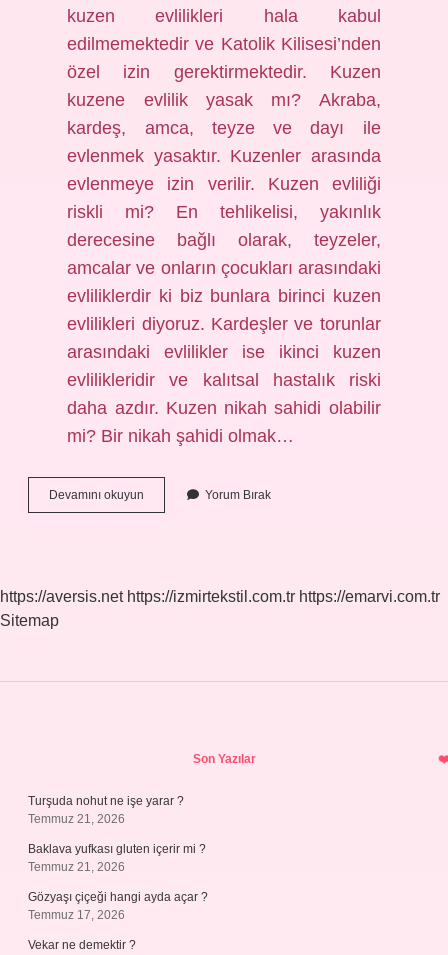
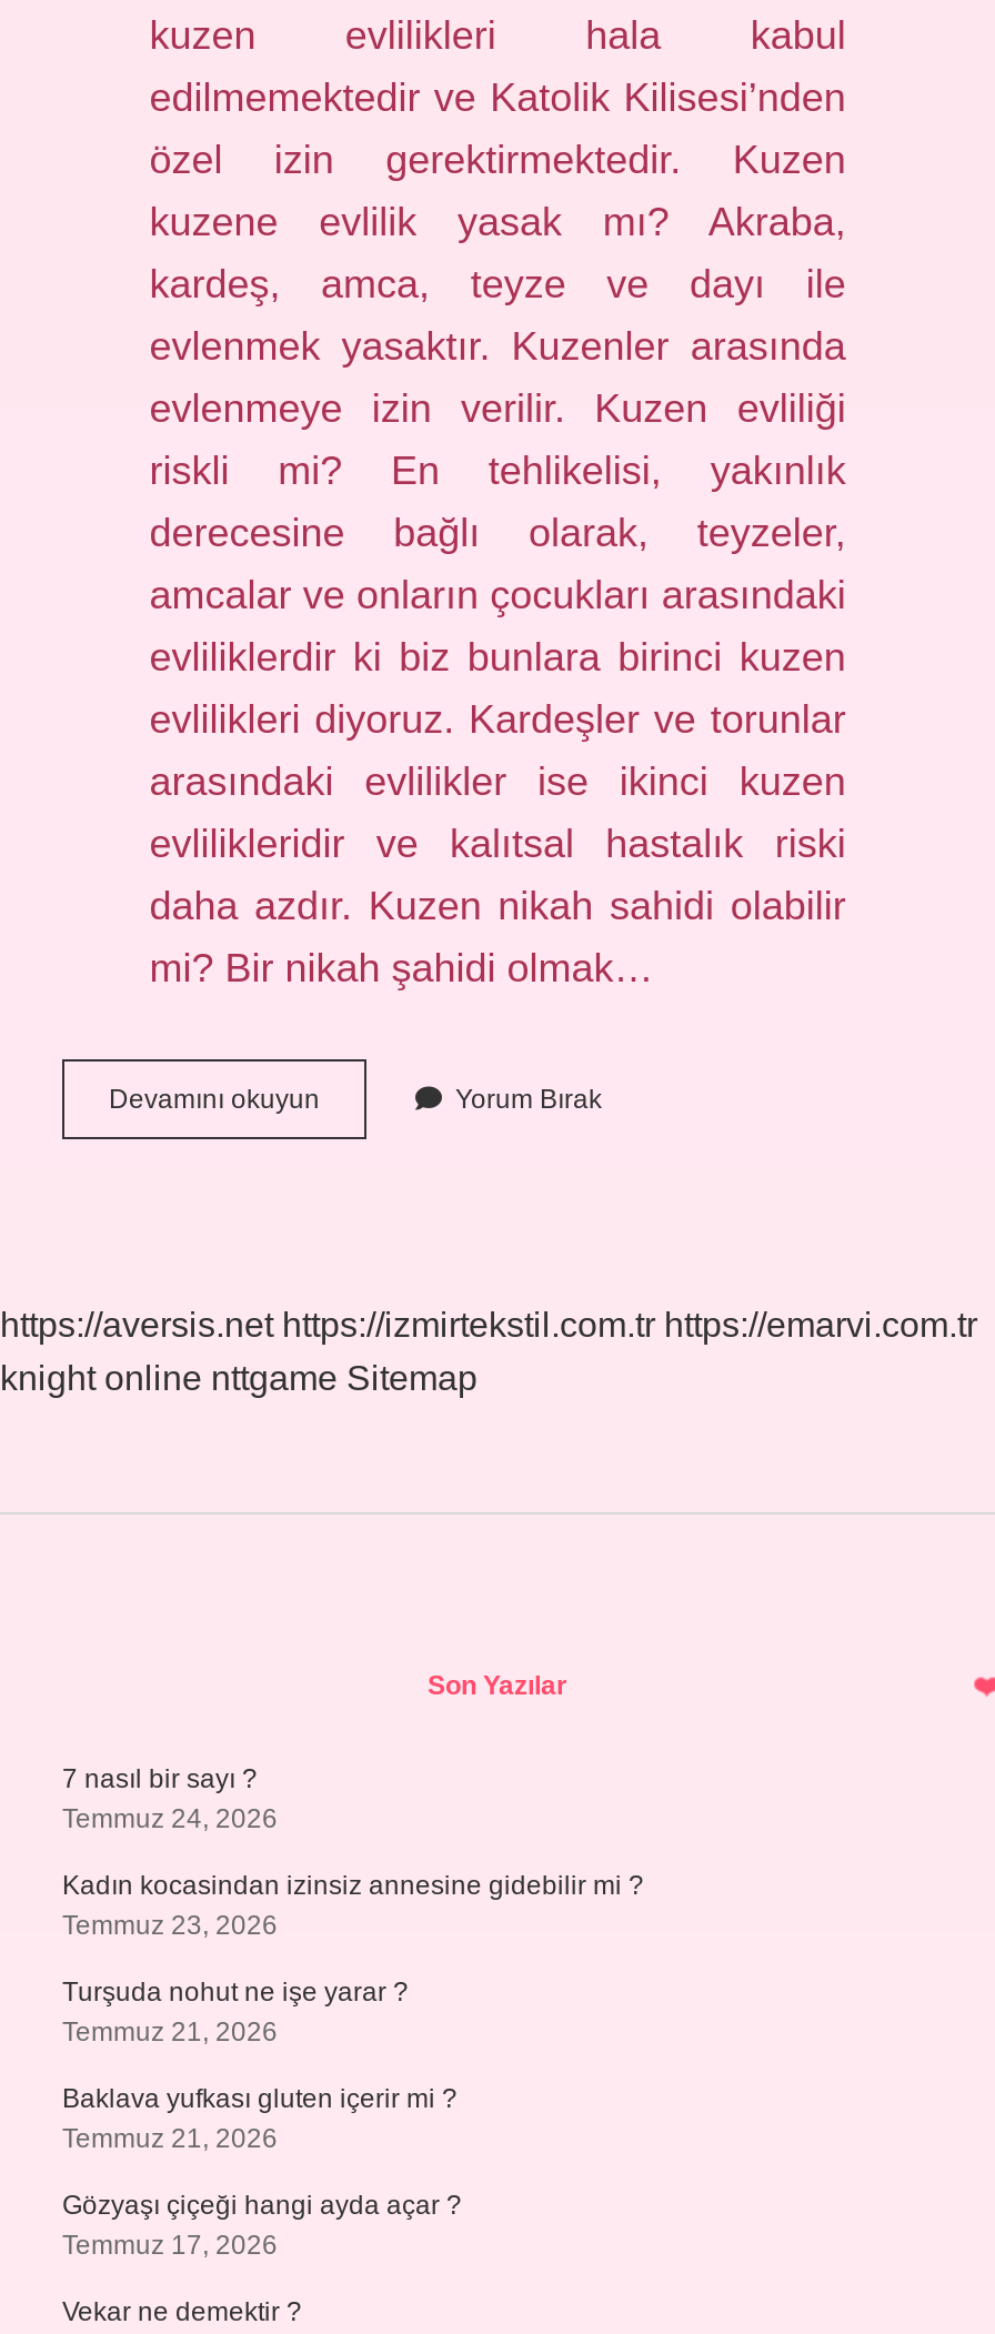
[0,612,59,629] Sitemap -> [0,1359,478,1397] knight online nttgame Sitemap
none -> [62,1763,644,1941] 7 nasıl bir sayı ? | Temmuz 24, 2026 | Kadın kocasindan izinsiz annesine gidebilir mi ? | Temmuz 23, 2026

